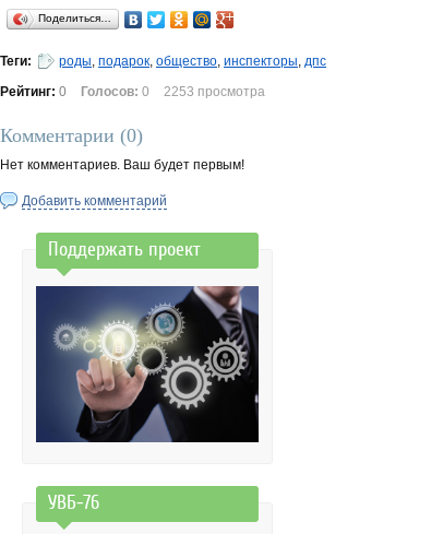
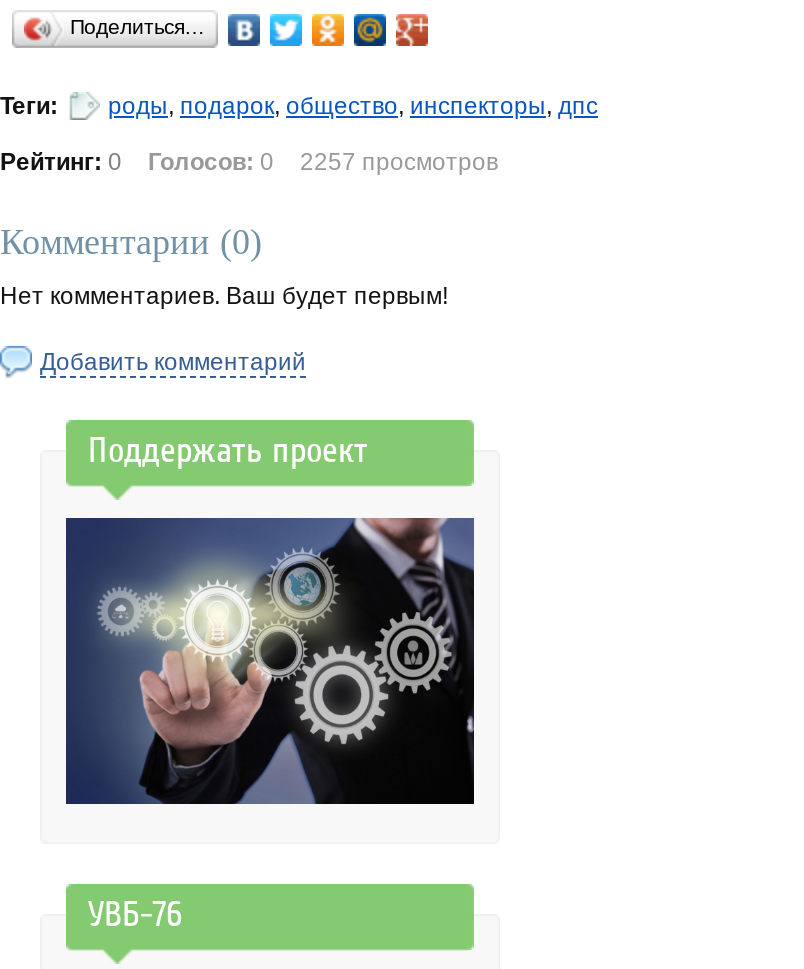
[0,84,265,99] Рейтинг: 0 Голосов: 0 2253 просмотра -> [0,148,498,176] Рейтинг: 0 Голосов: 0 2257 просмотров

